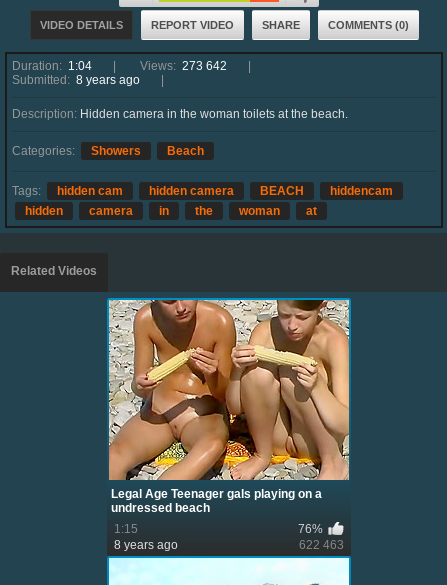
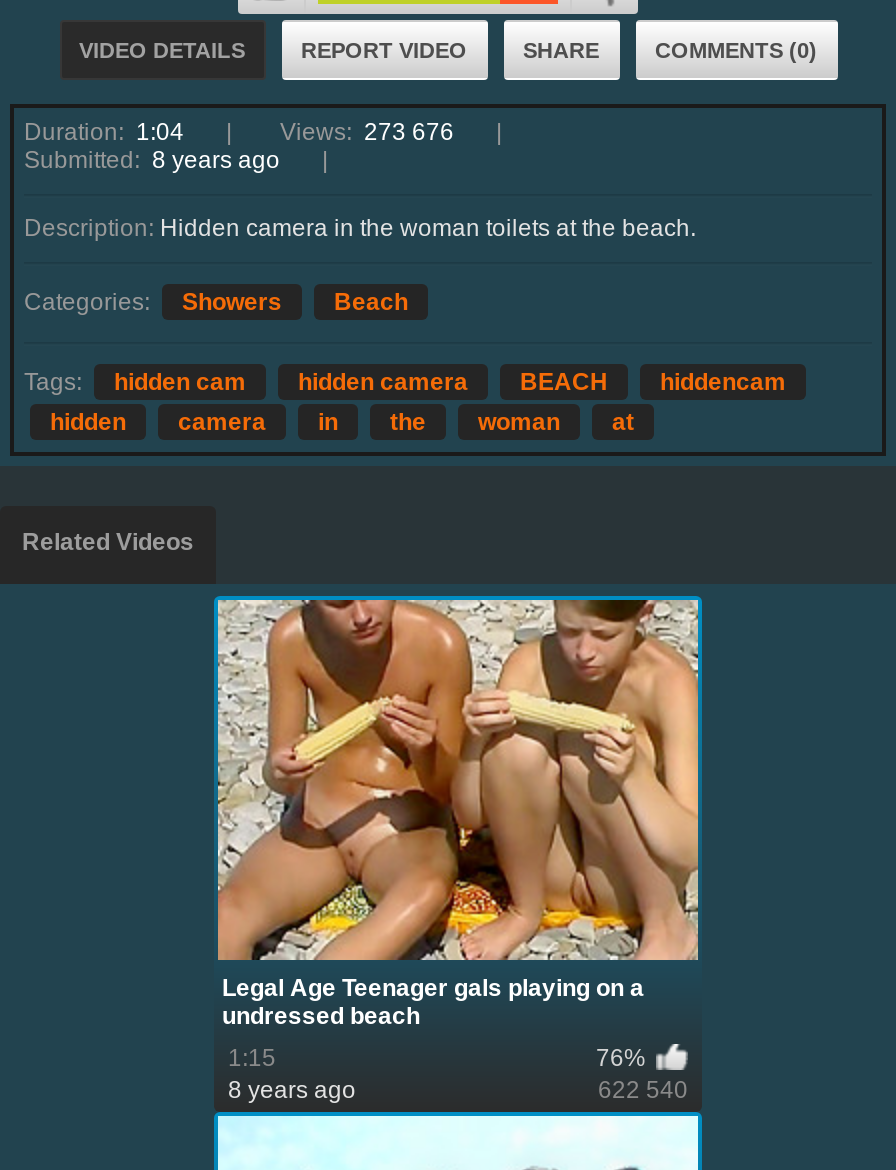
[140,59,227,73] Views: 273 642 -> [280,118,454,146] Views: 273 676
[299,538,344,552] 622 463 -> [598,1076,688,1104] 622 540

